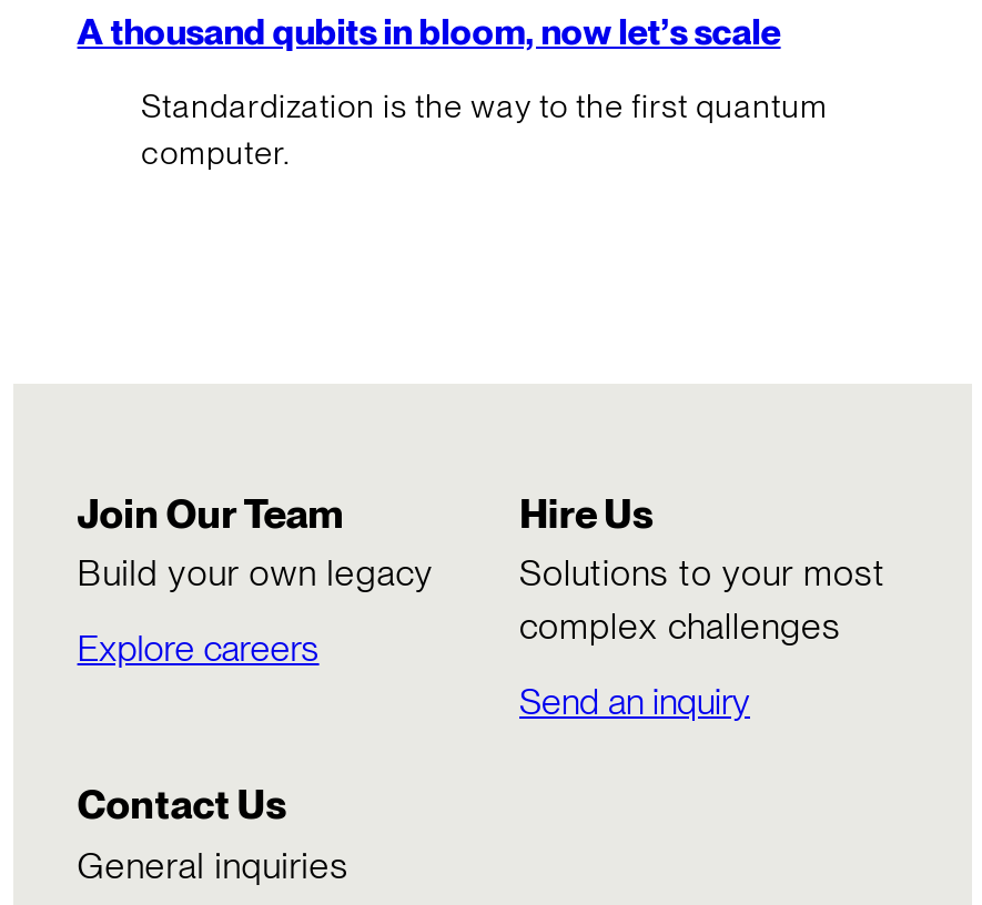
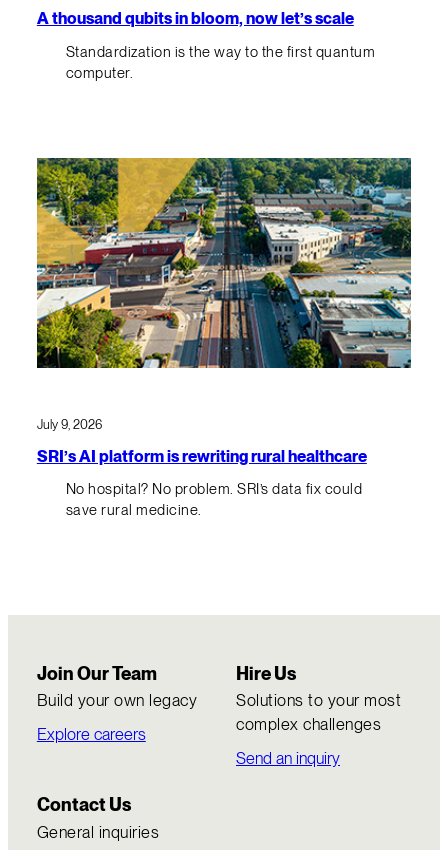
none -> [36,157,412,369] [image]
none -> [37,416,367,519] July 9, 2026 | SRI’s AI platform is rewriting rural healthcare | No hospital? No problem. SRI’s data fix could | save rural medicine.

